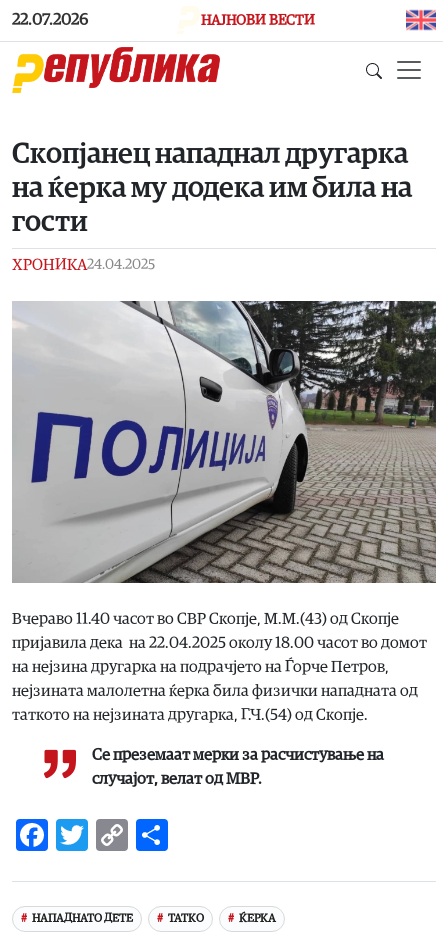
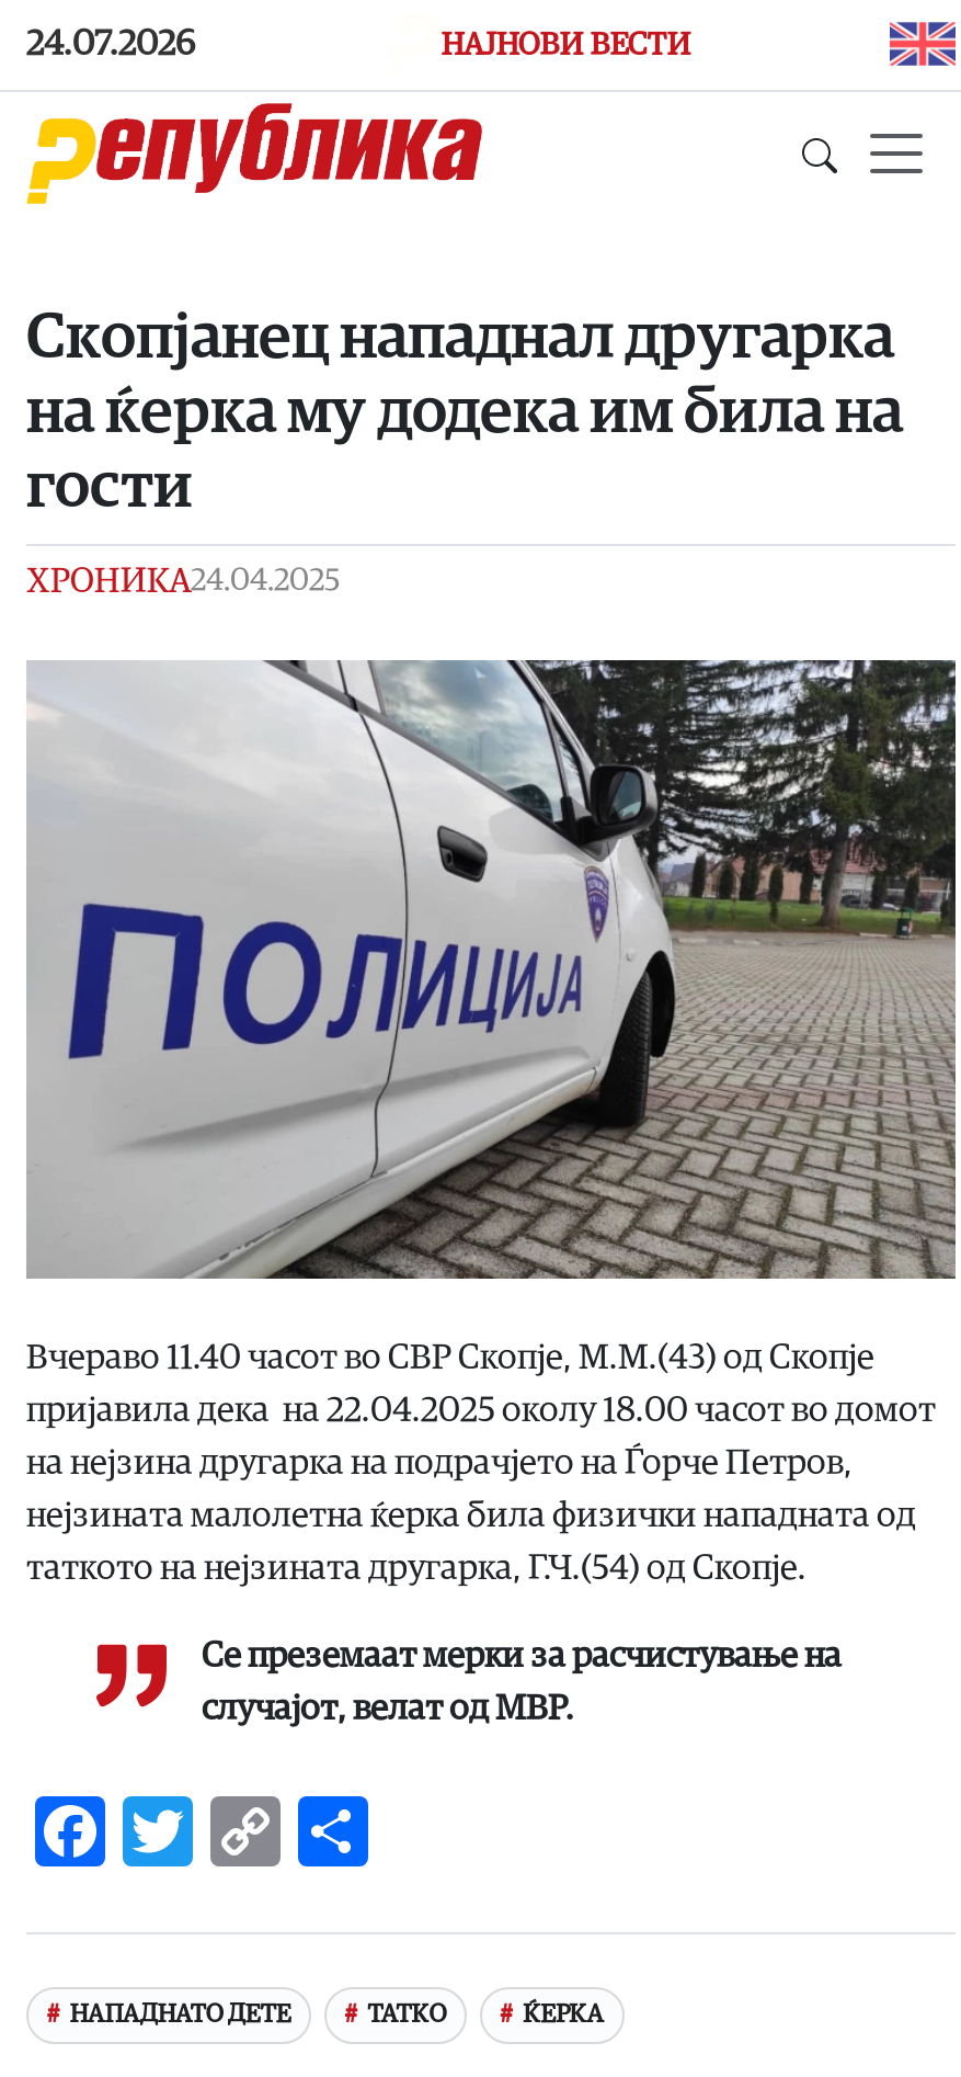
[12,12,88,28] 22.07.2026 -> [26,27,195,62] 24.07.2026

